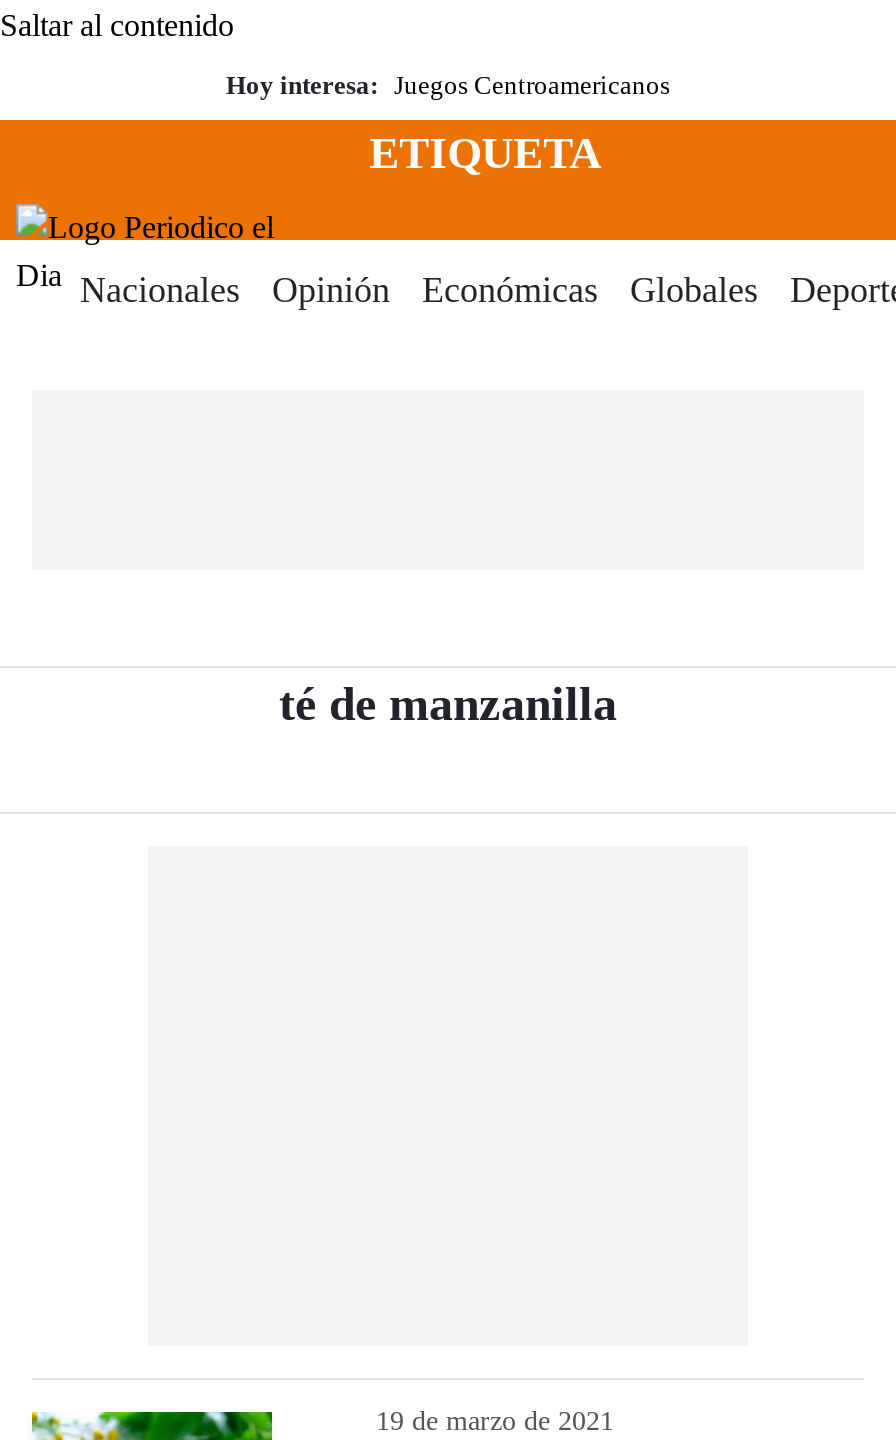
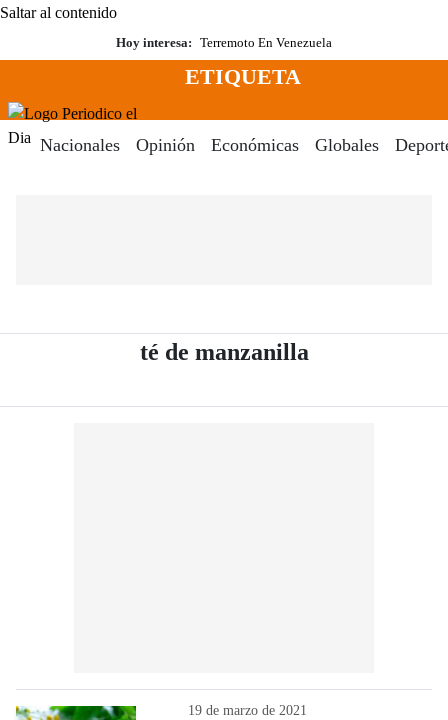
[226,70,670,100] Hoy interesa: Juegos Centroamericanos -> [116,35,332,50] Hoy interesa: Terremoto En Venezuela

